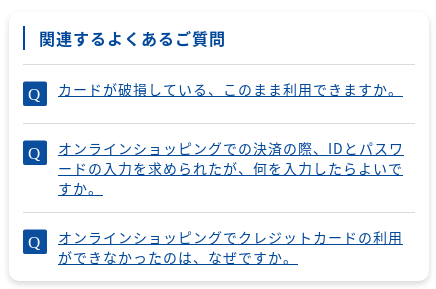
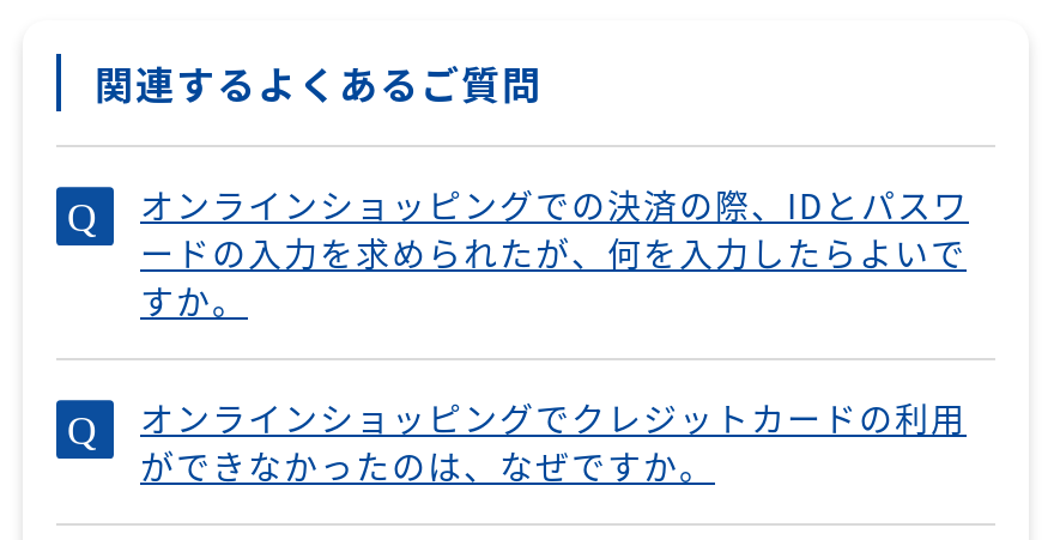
[58,79,403,99] カードが破損している、このまま利用できますか。 -> none

